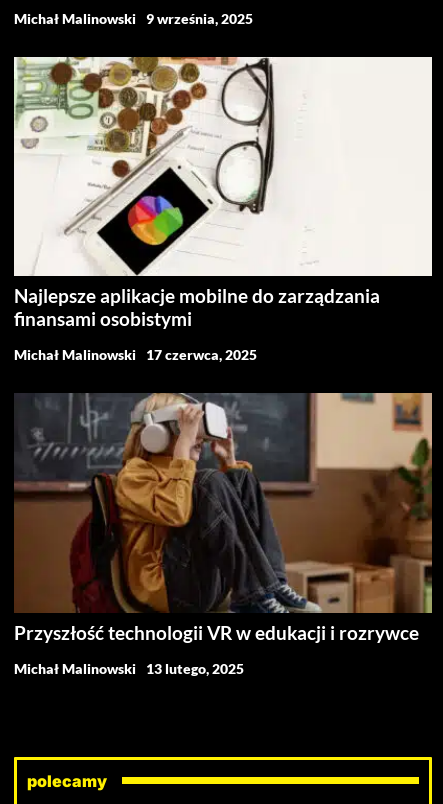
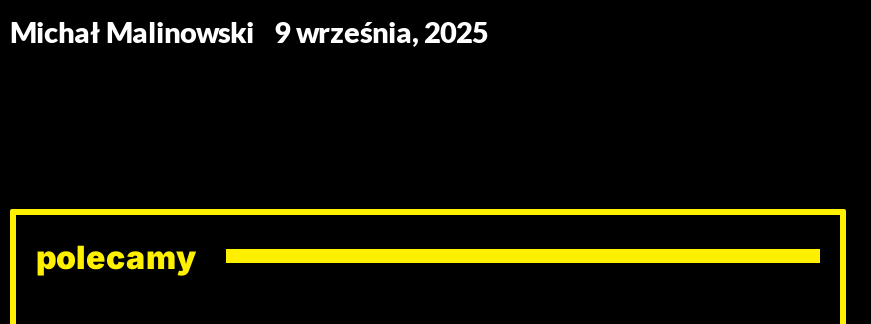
[13,56,433,363] [image] | Najlepsze aplikacje mobilne do zarządzania | finansami osobistymi | Michał Malinowski 17 czerwca, 2025 -> none
[14,392,433,676] [image] | Przyszłość technologii VR w edukacji i rozrywce | Michał Malinowski 13 lutego, 2025 -> none

